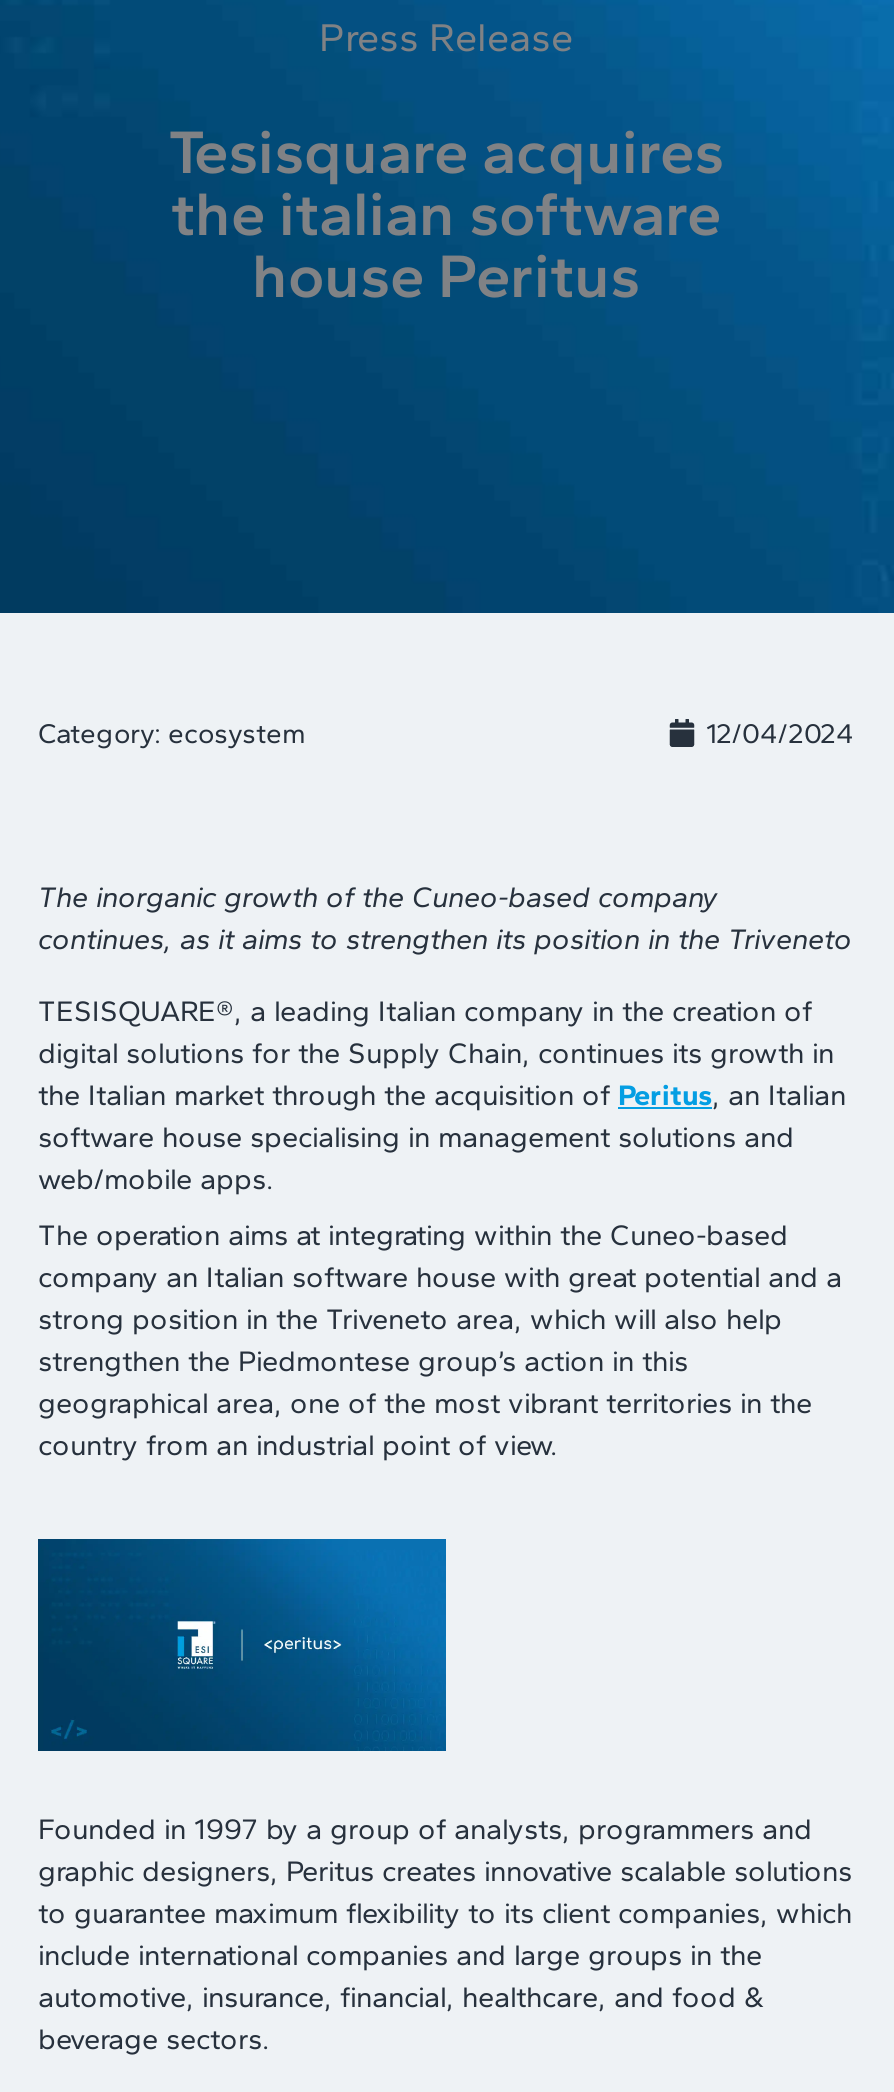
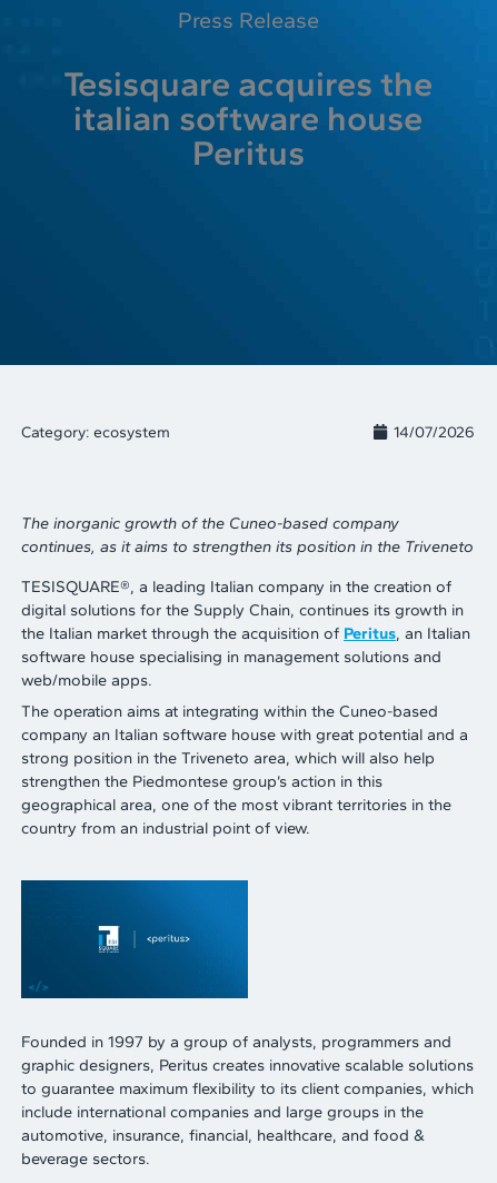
[706,716,854,750] 12/04/2024 -> [394,422,475,441] 14/07/2026

